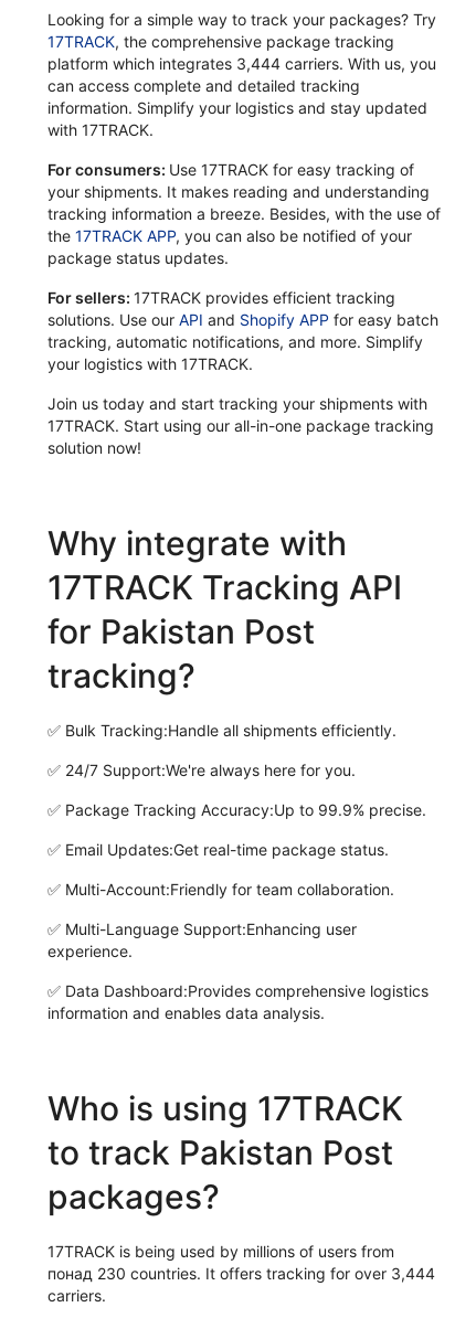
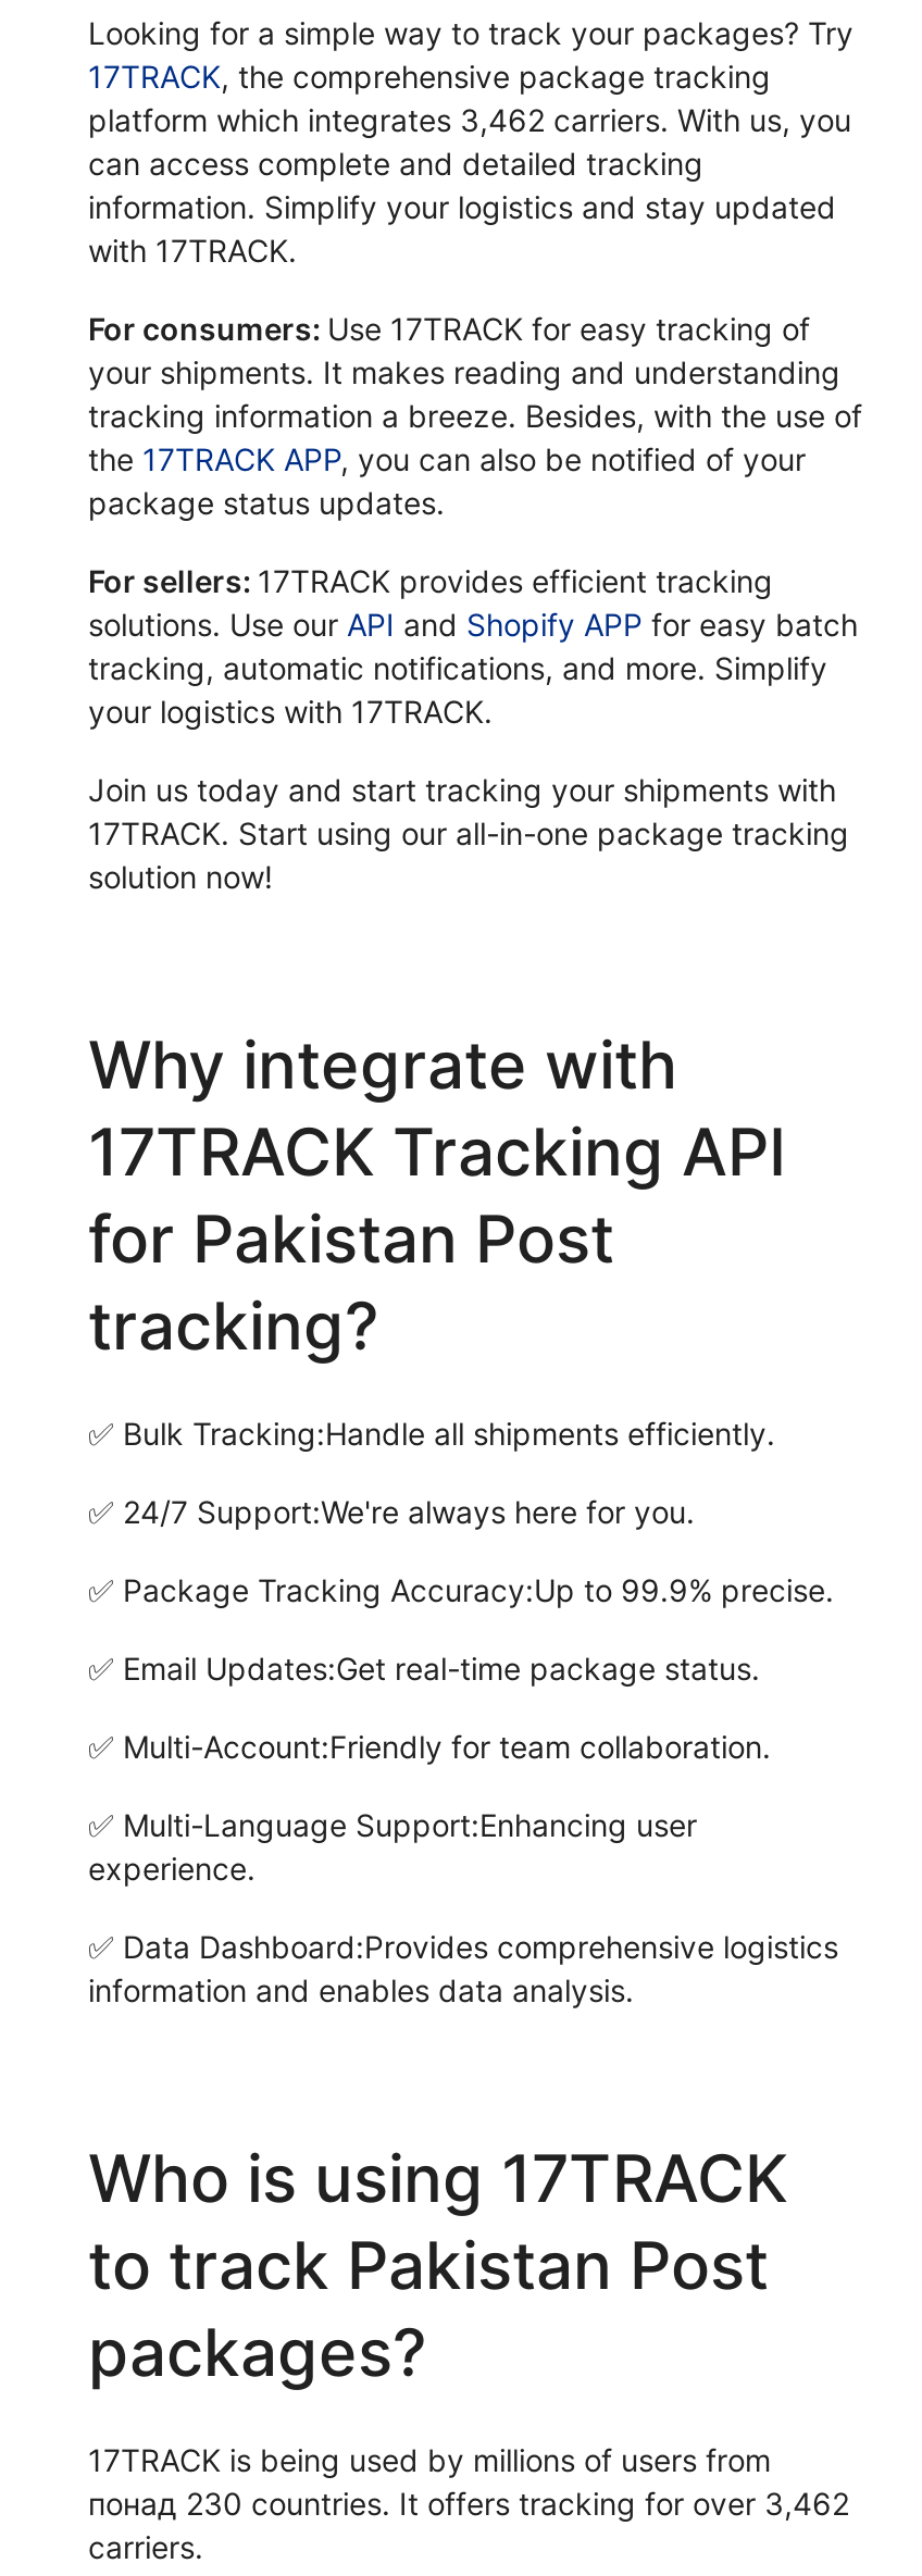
[47,55,436,73] platform which integrates 3,444 carriers. With us, you -> [88,102,851,139] platform which integrates 3,462 carriers. With us, you
[47,1264,435,1283] понад 230 countries. It offers tracking for over 3,444 -> [88,2486,849,2523] понад 230 countries. It offers tracking for over 3,462

